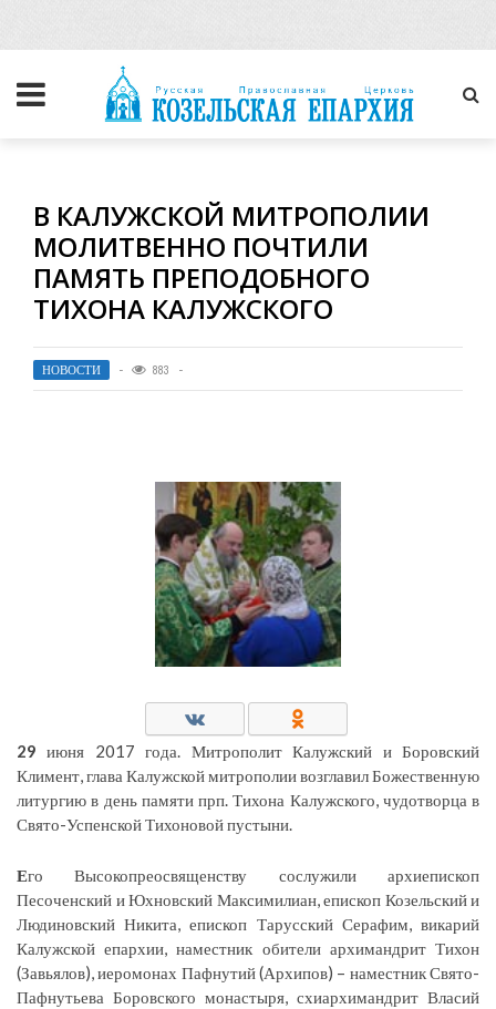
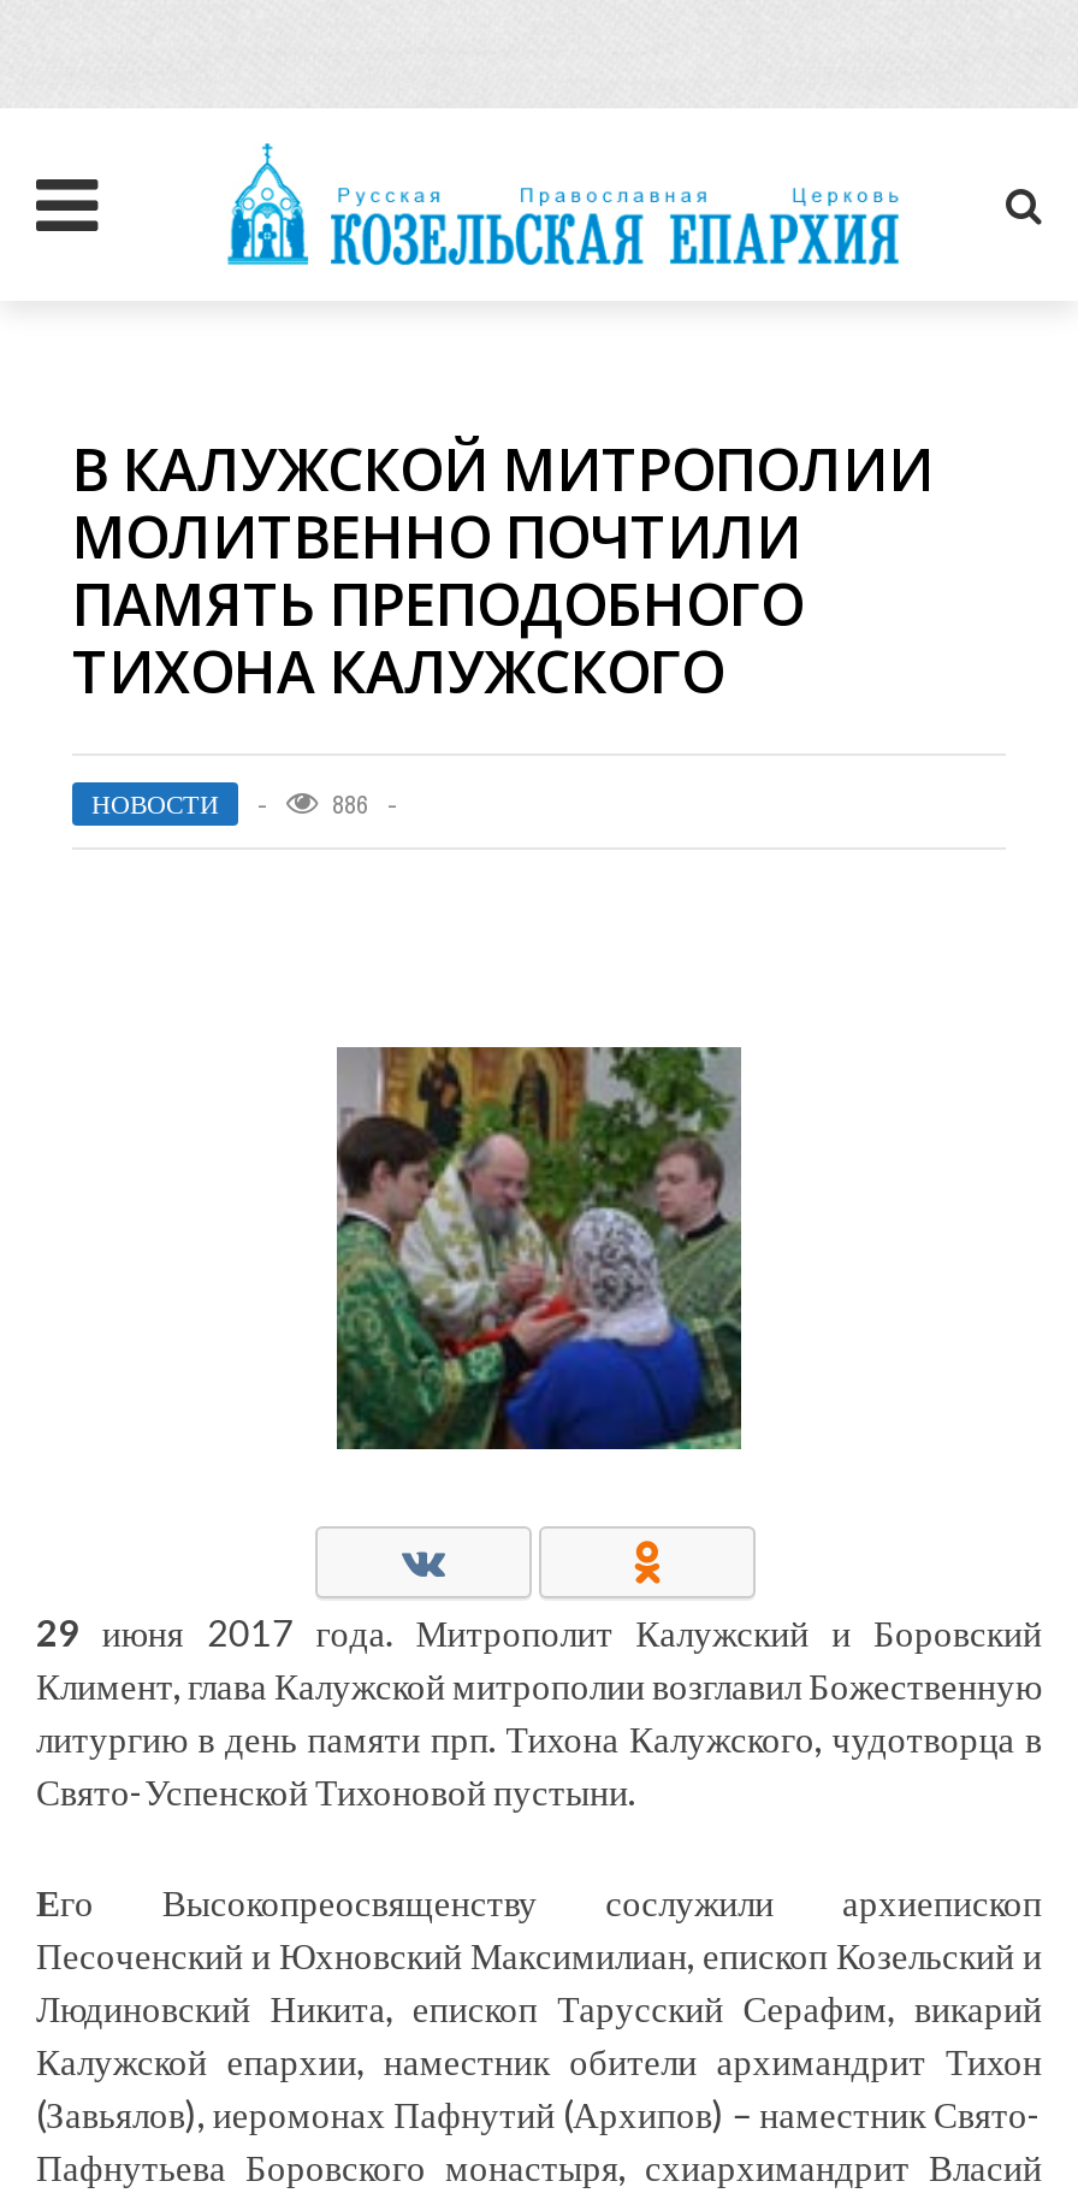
[153,362,169,378] 883 -> [332,787,368,821] 886

